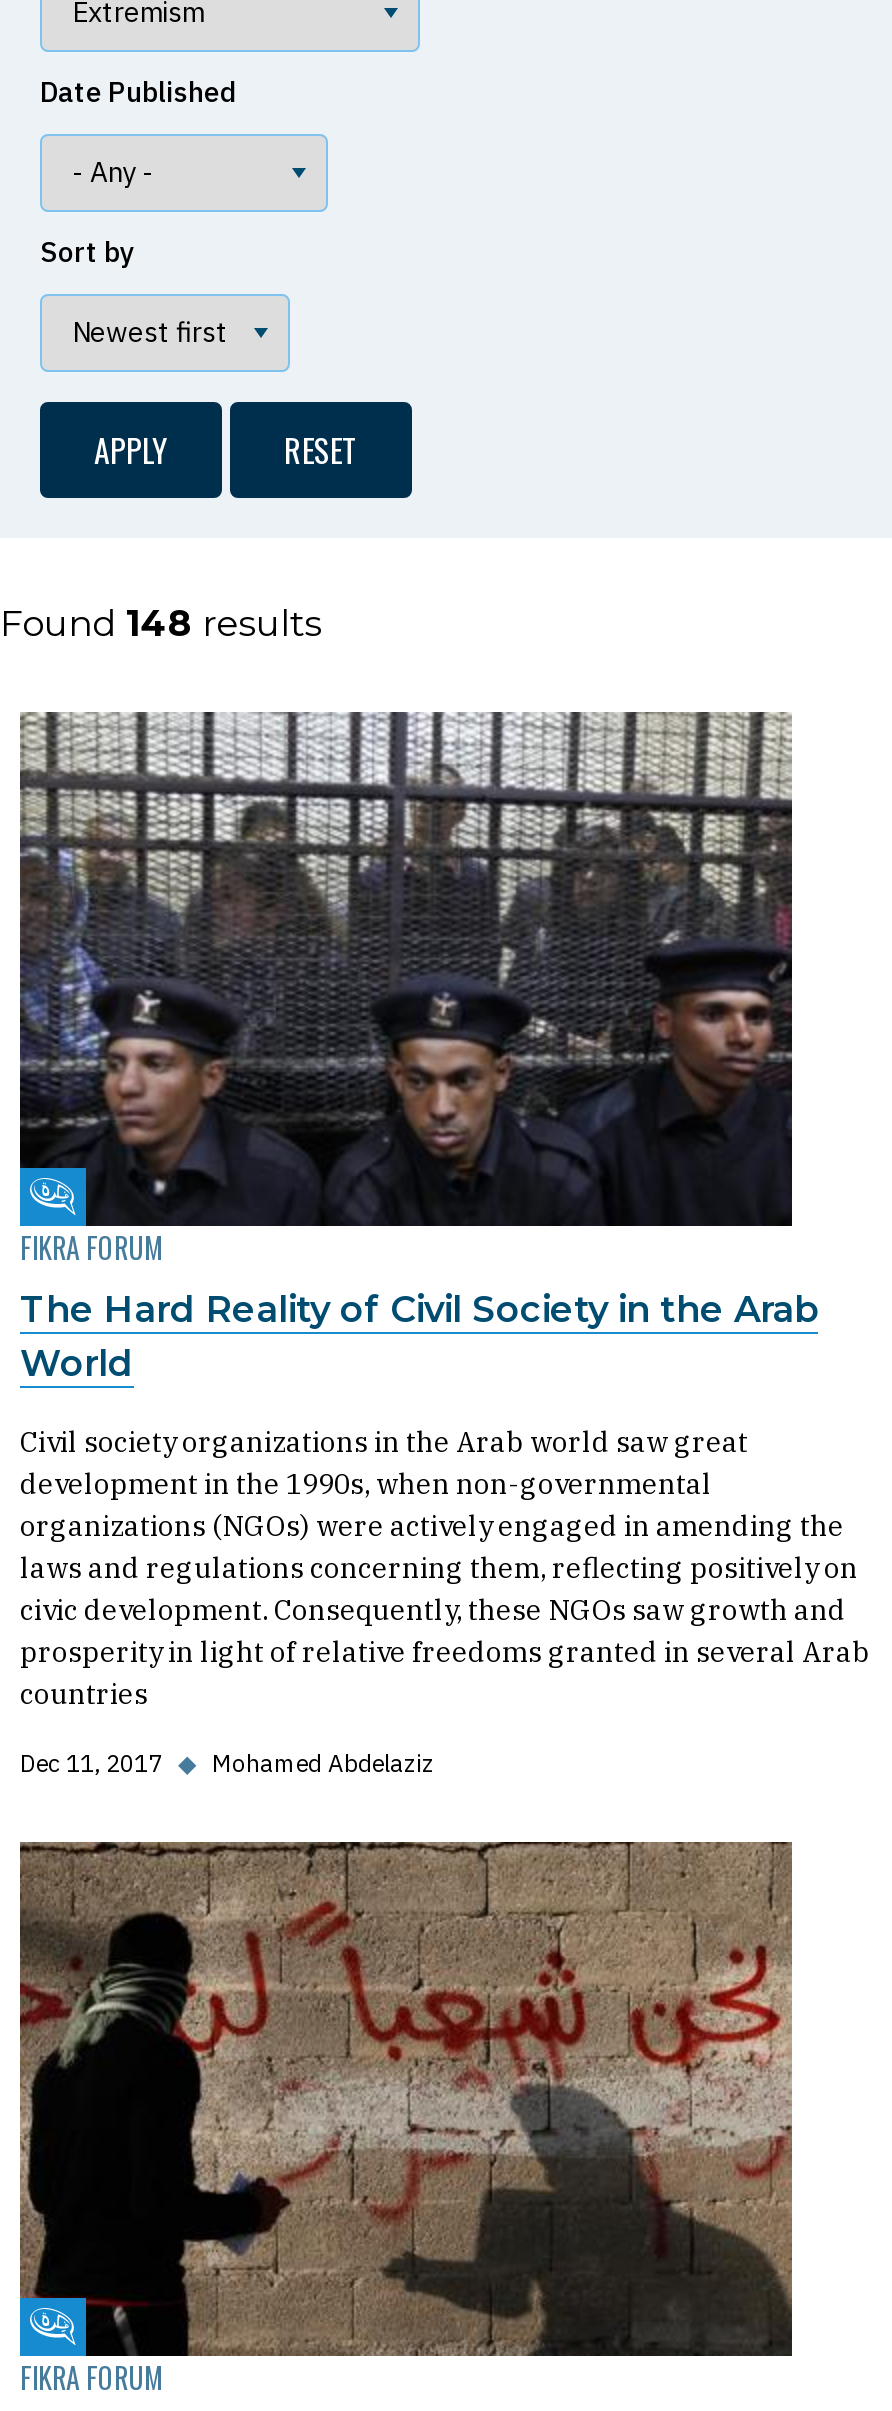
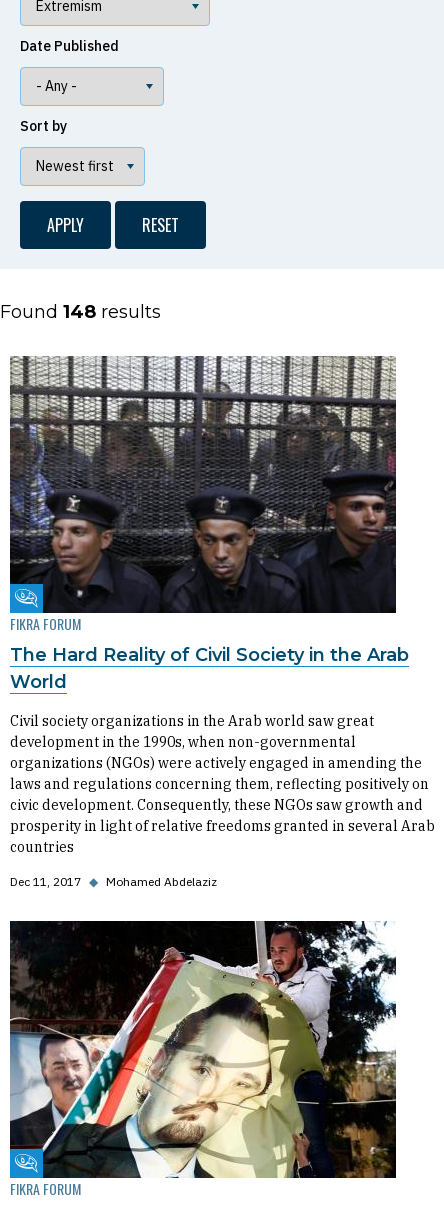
[18,1840,794,2358] [image] -> [10,920,397,1179] [image]

